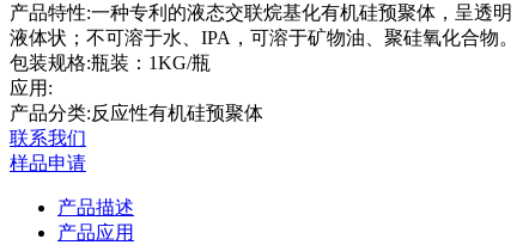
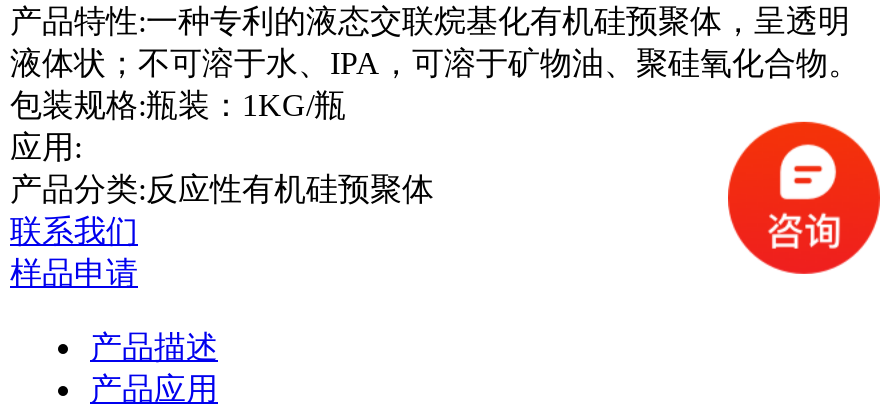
none -> [726,120,882,276] [image]

